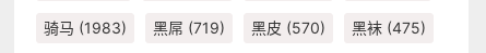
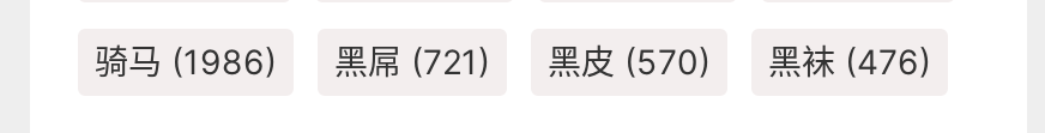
[44,18,127,36] 骑马(1983) -> [95,40,277,81] 骑马(1986)
[153,18,225,36] 黑屌(719) -> [334,40,490,81] 黑屌(721)
[352,18,426,36] 黑袜(475) -> [768,40,931,81] 黑袜(476)

